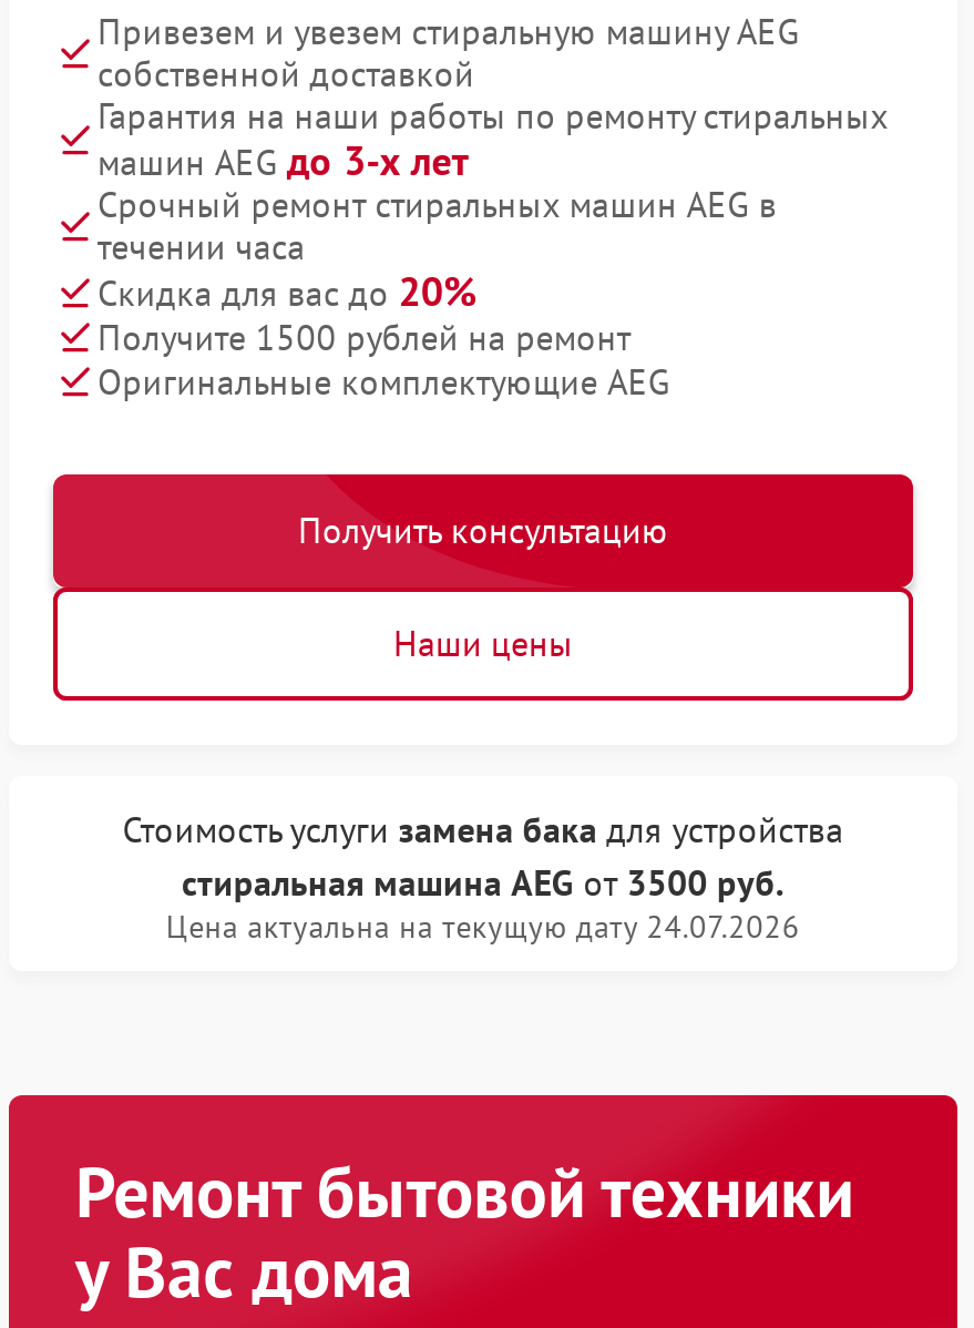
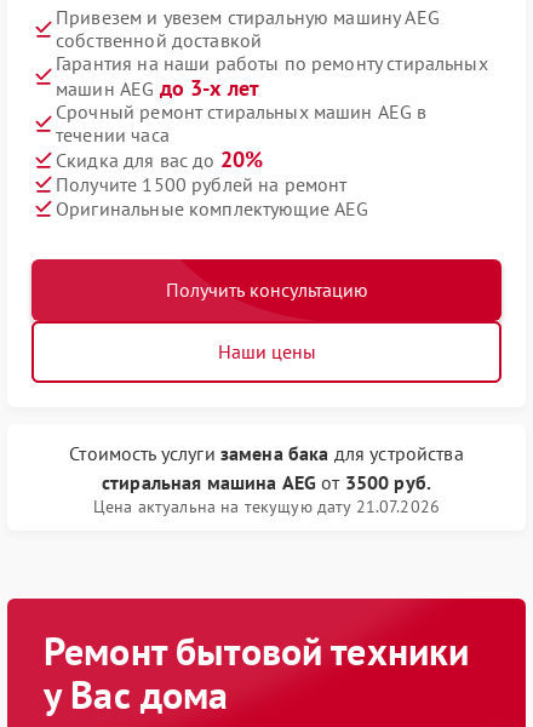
[166,907,800,947] Цена актуальна на текущую дату 24.07.2026 -> [93,496,440,517] Цена актуальна на текущую дату 21.07.2026

